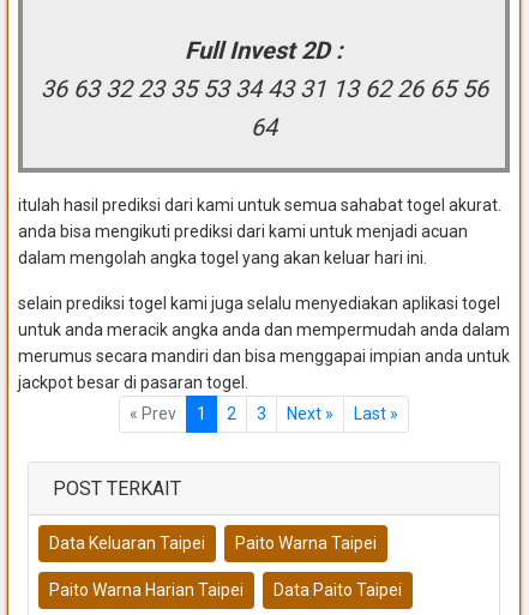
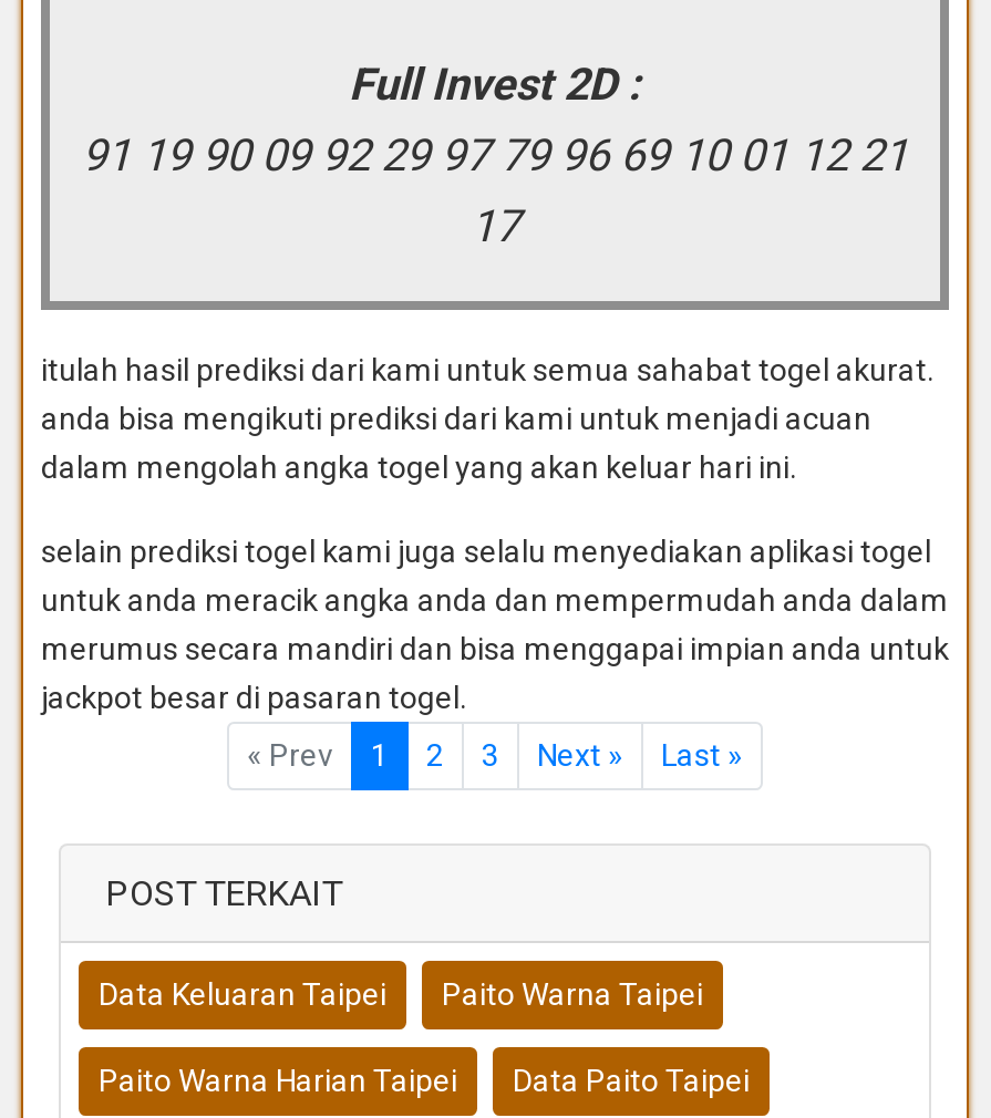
[40,75,488,103] 36 63 32 23 35 53 34 43 31 13 62 26 65 56 -> [82,129,908,182] 91 19 90 09 92 29 97 79 96 69 10 01 12 21
[251,113,277,142] 64 -> [471,200,519,253] 17

